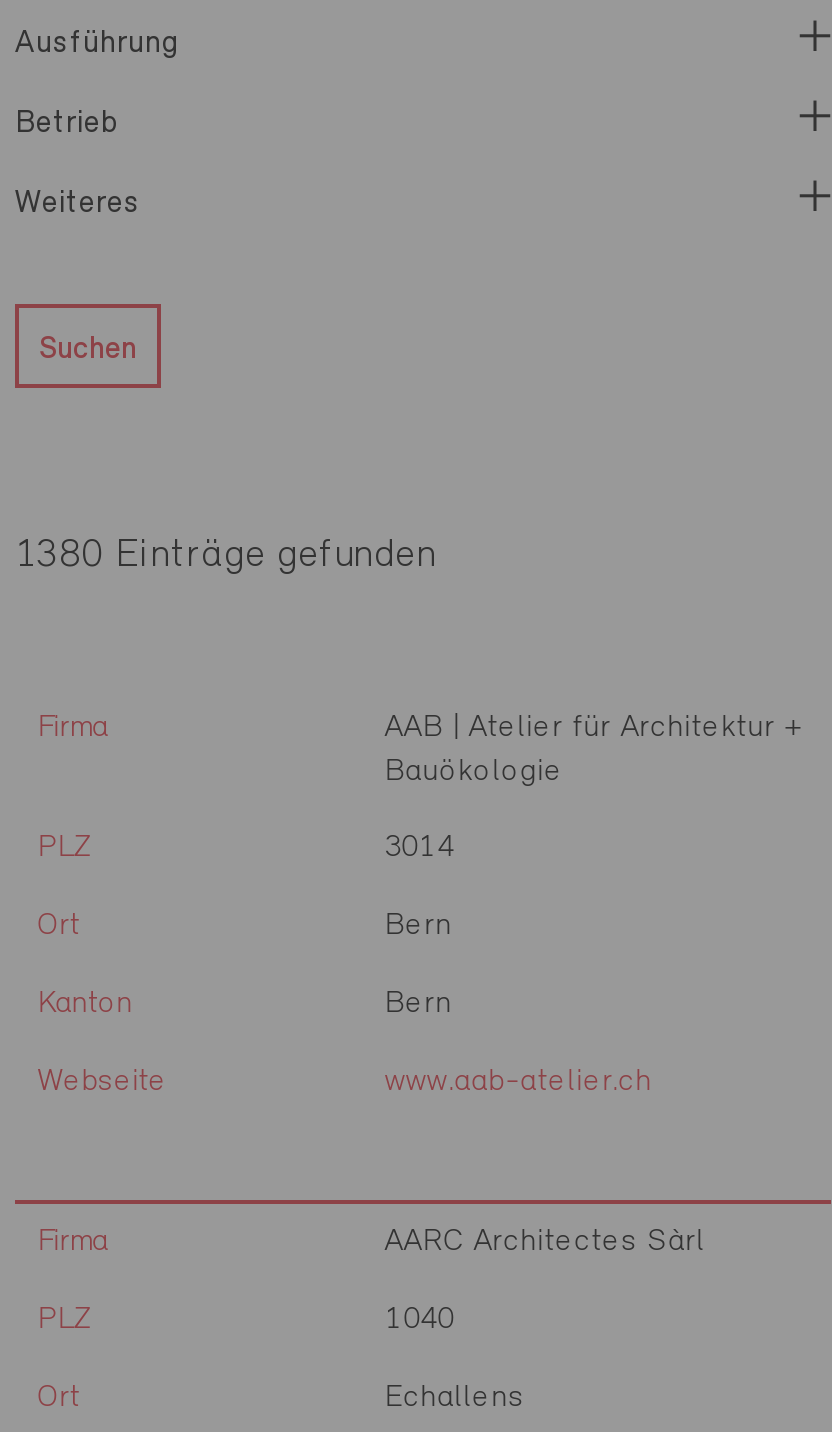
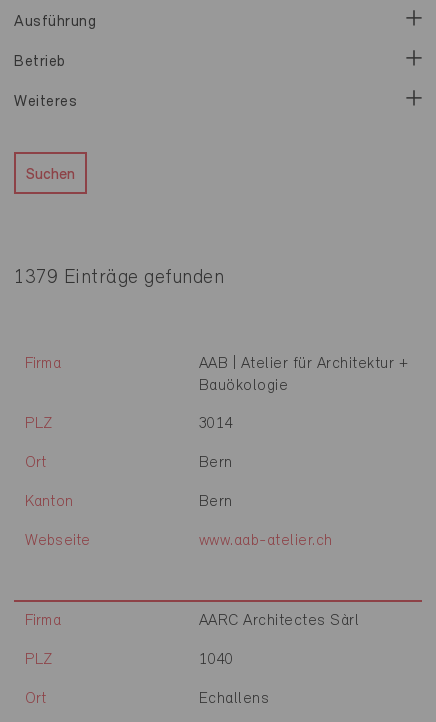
[15,536,437,576] 1380 Einträge gefunden -> [14,268,224,288] 1379 Einträge gefunden

